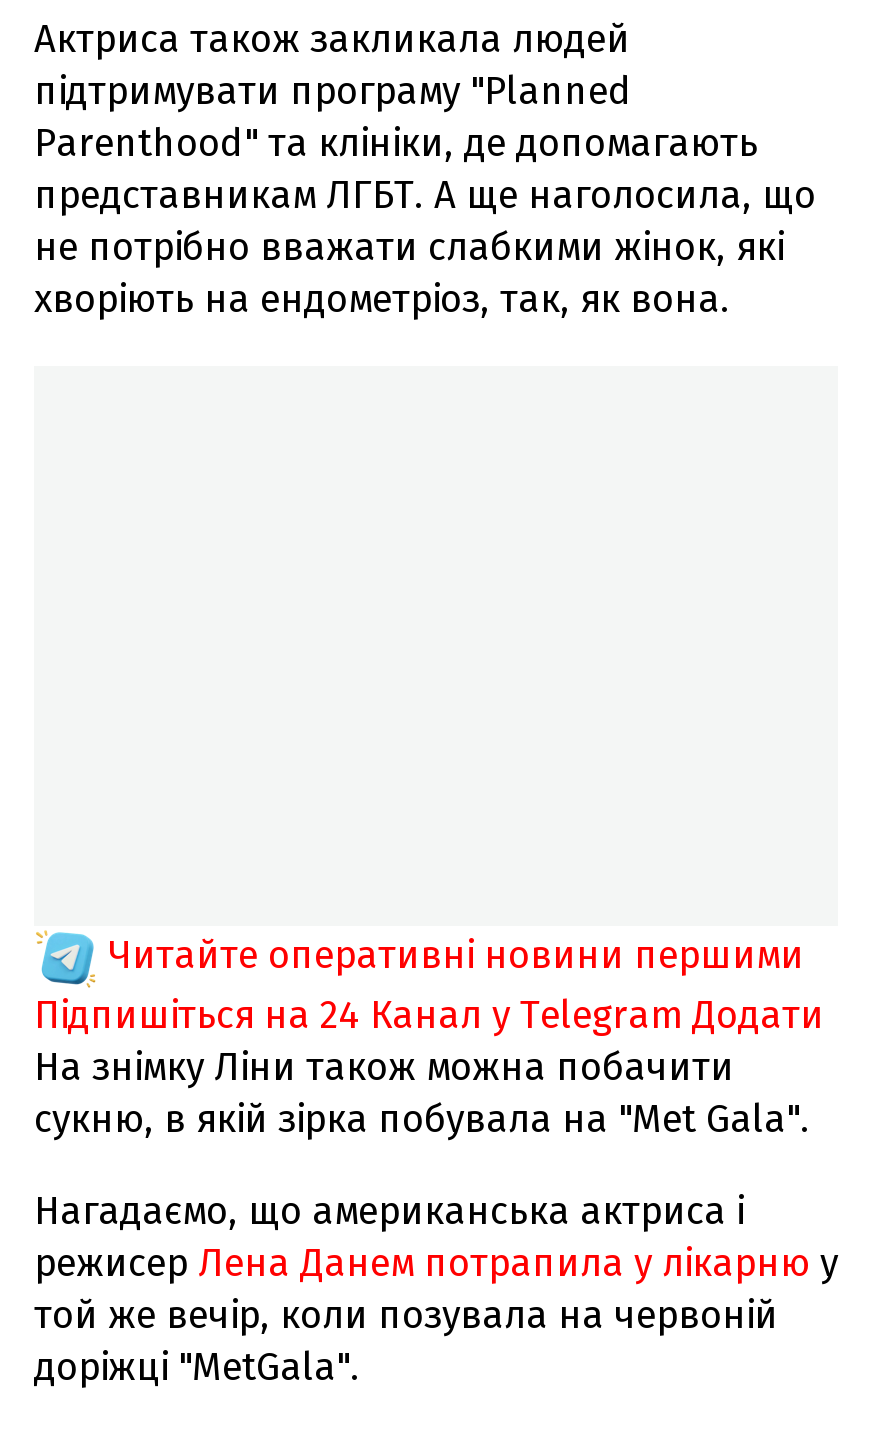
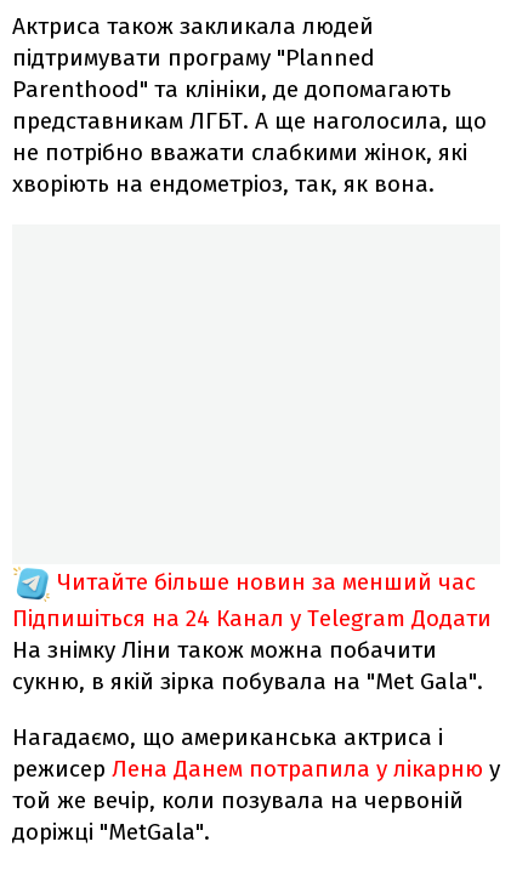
[108,931,804,977] Читайте оперативні новини першими -> [57,567,476,595] Читайте більше новин за менший час

